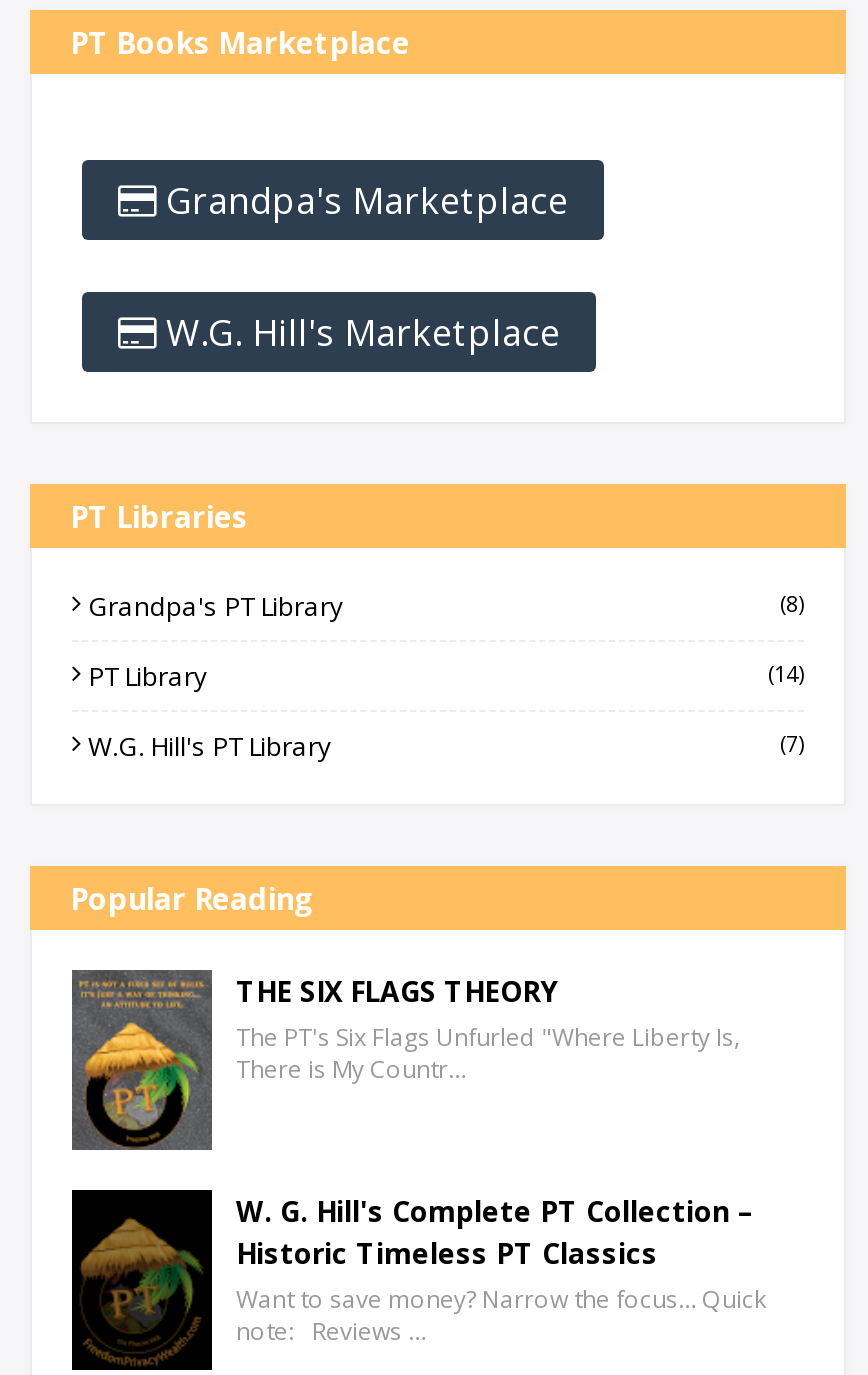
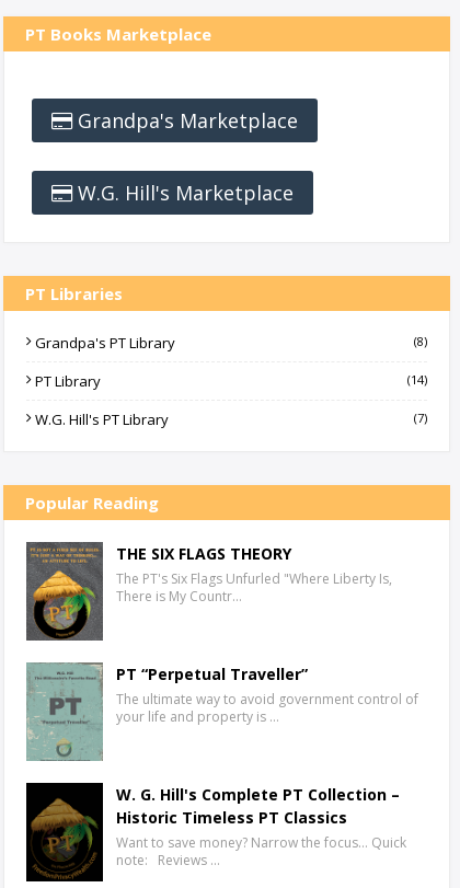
none -> [27,664,418,760] [image] | PT “Perpetual Traveller” | The ultimate way to avoid government control of | your life and property is …

